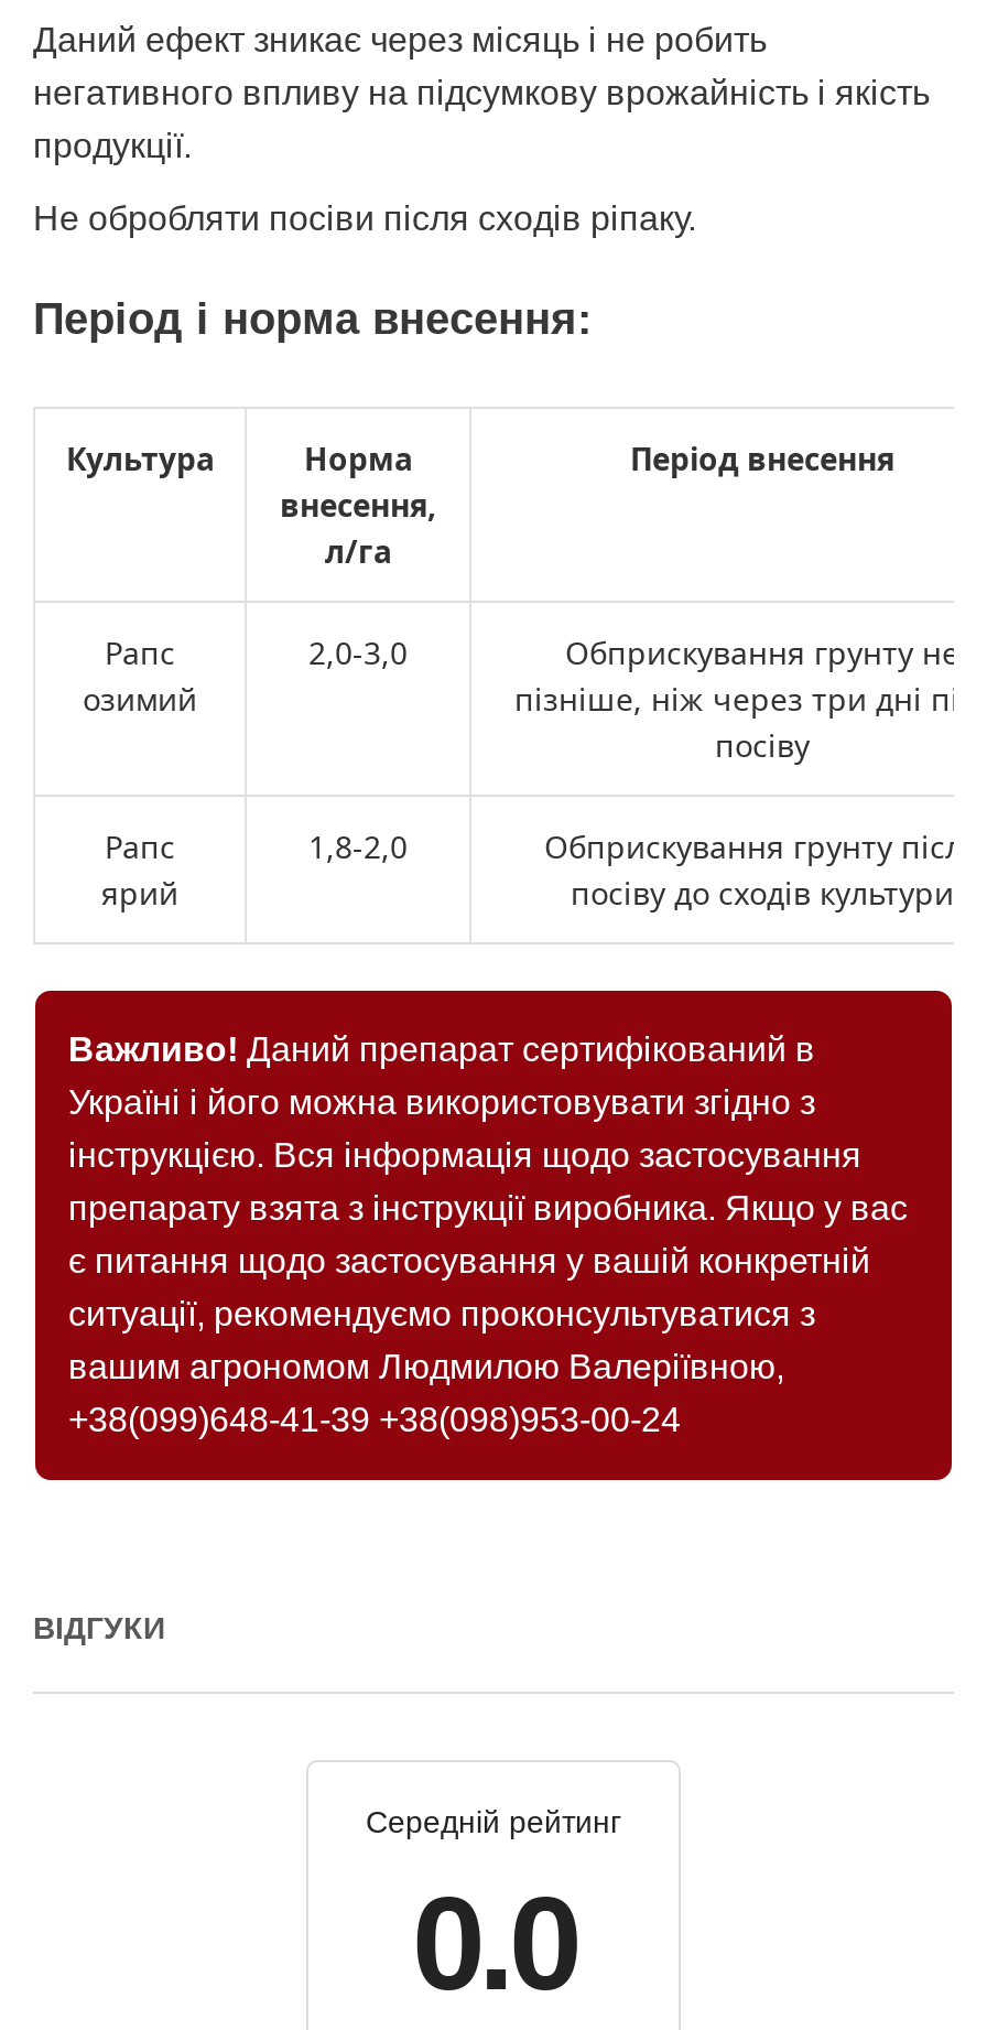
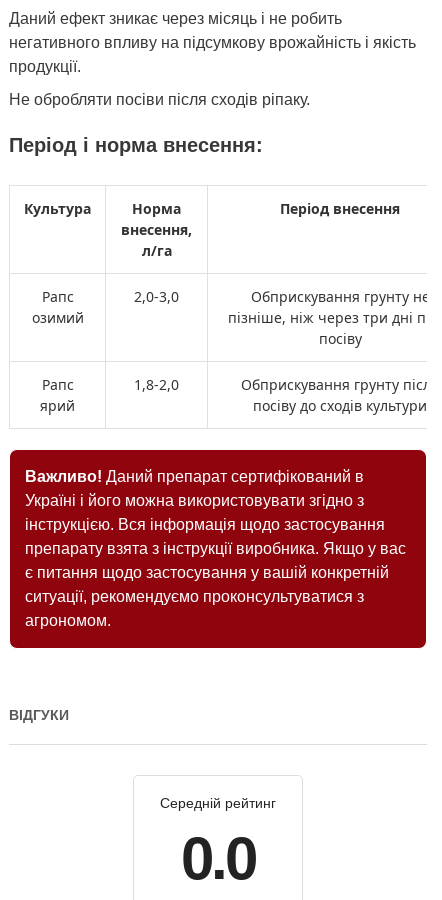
[68,1348,784,1438] вашим агрономом Людмилою Валеріївною, | +38(099)648-41-39 +38(098)953-00-24 -> [25,612,111,629] агрономом.

